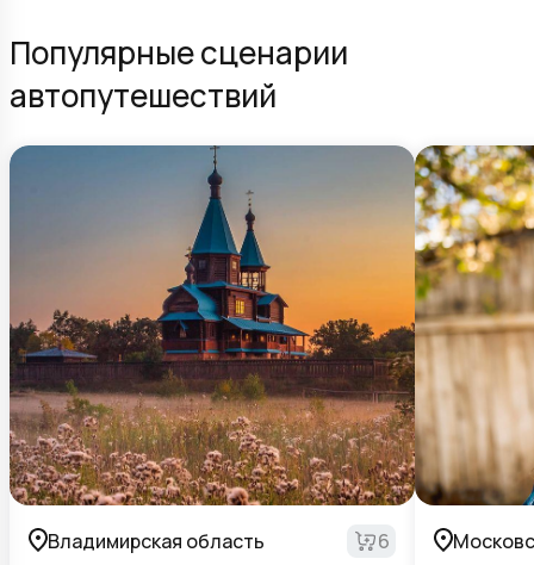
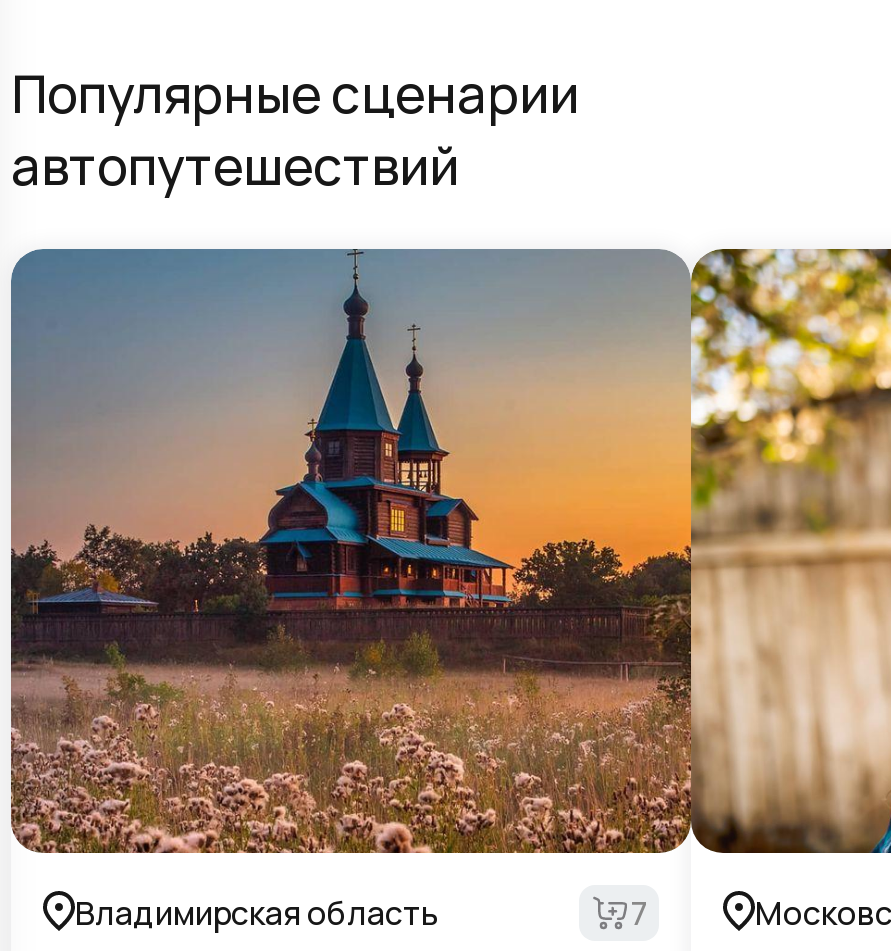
[378,528,390,554] 6 -> [631,891,649,935] 7

